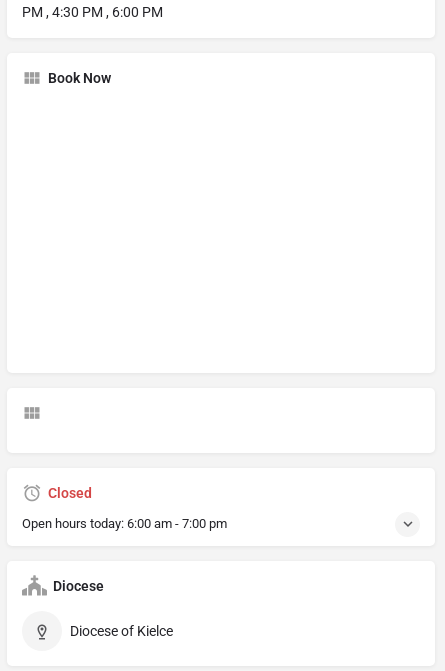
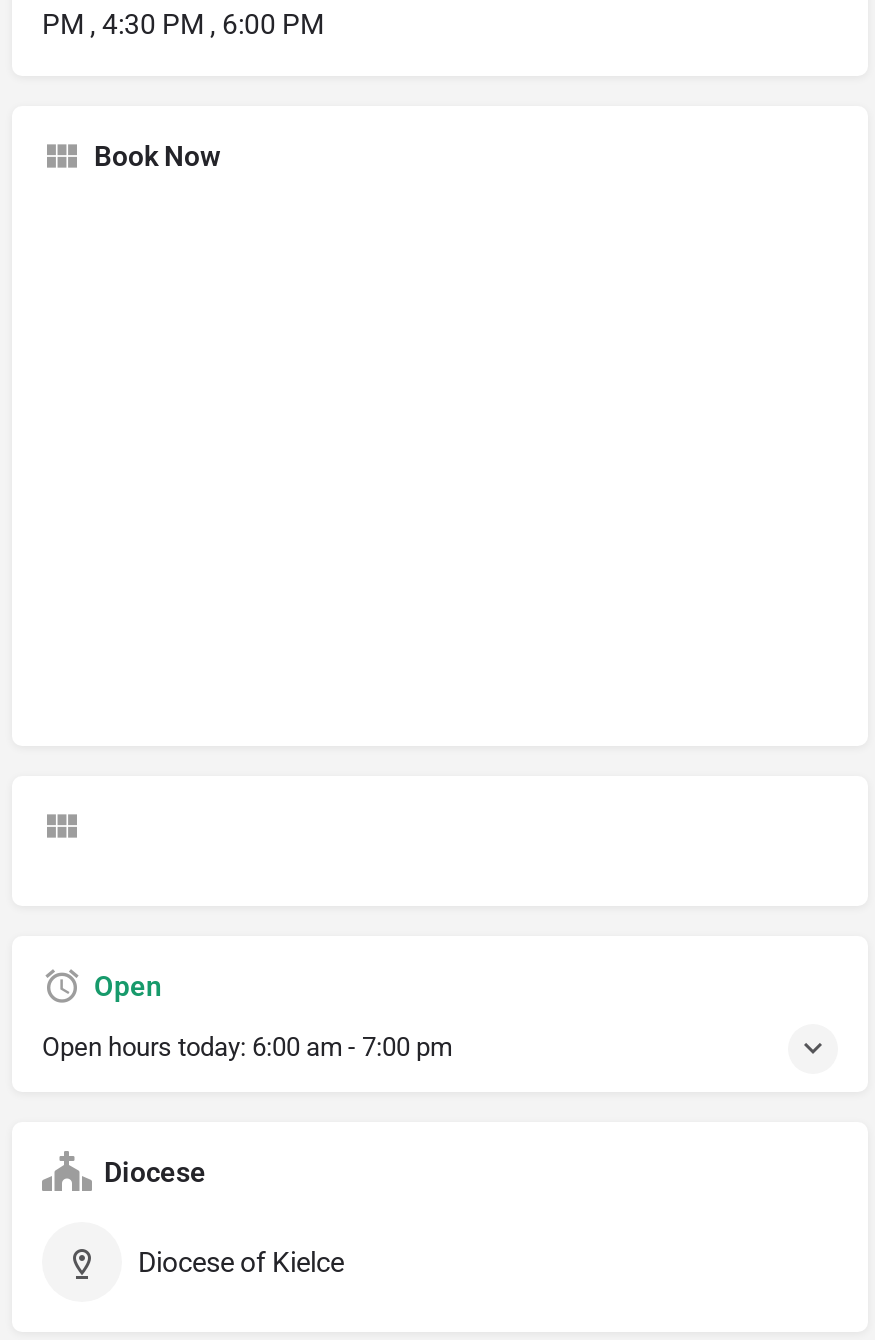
[48,485,92,501] Closed -> [94,970,162,1002] Open

